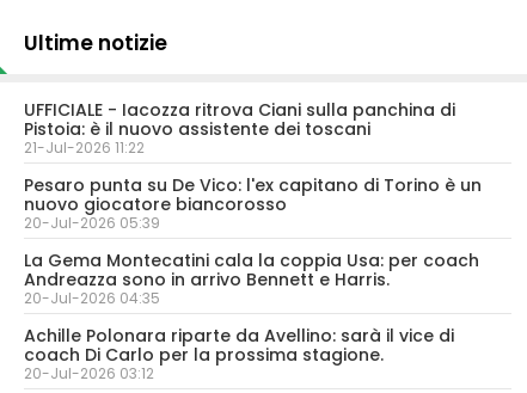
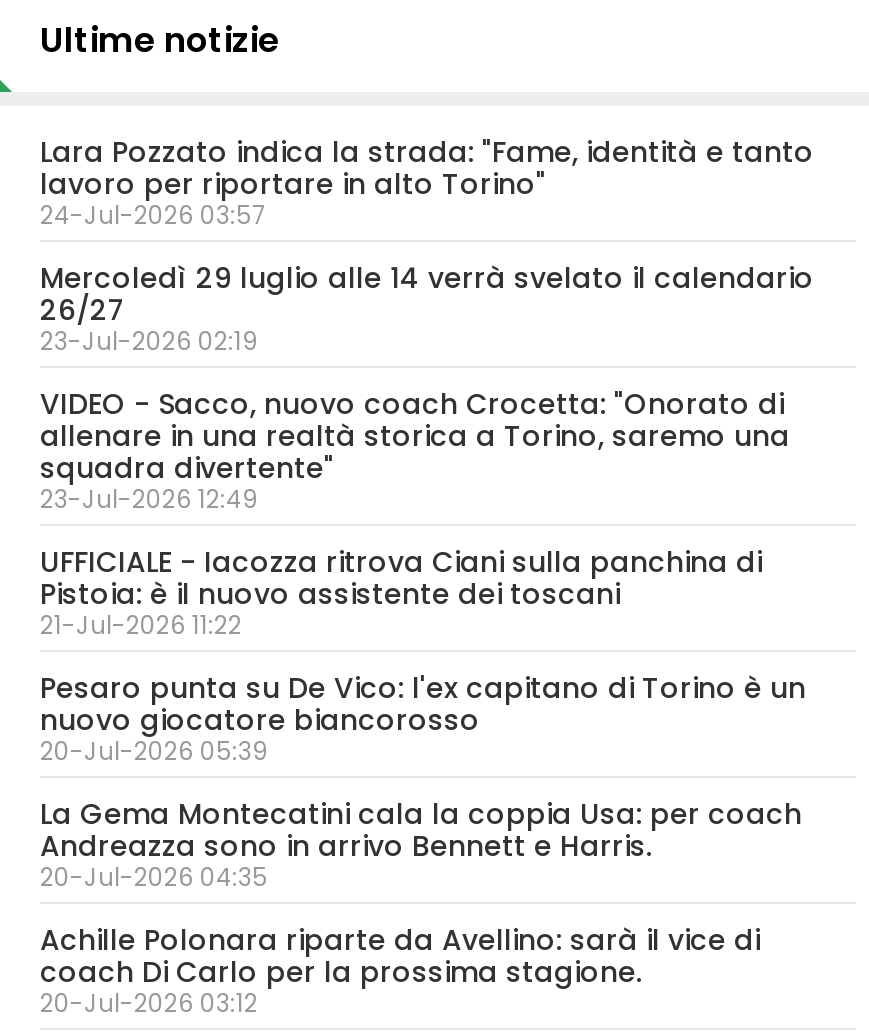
none -> [40,132,814,516] Lara Pozzato indica la strada: "Fame, identità e tanto | lavoro per riportare in alto Torino" | 24-Jul-2026 03:57 | Mercoledì 29 luglio alle 14 verrà svelato il calendario | 26/27 | 23-Jul-2026 02:19 | VIDEO - Sacco, nuovo coach Crocetta: "Onorato di | allenare in una realtà storica a Torino, saremo una | squadra divertente" | 23-Jul-2026 12:49

